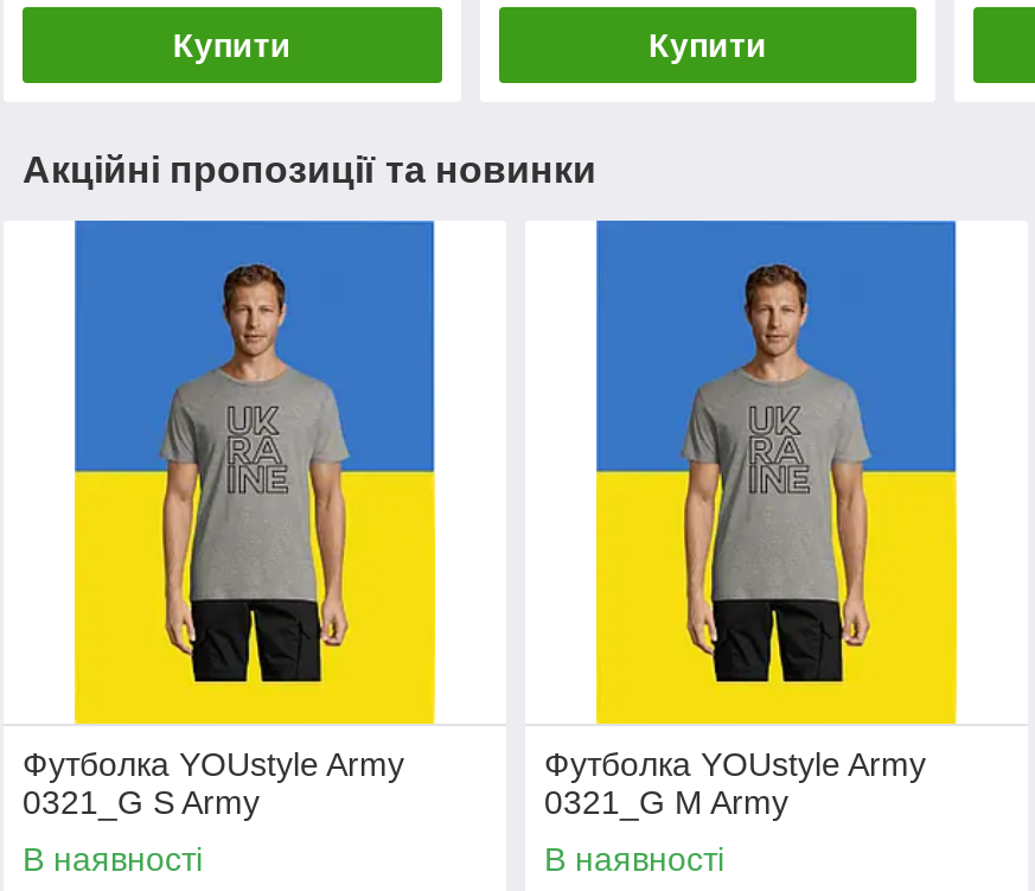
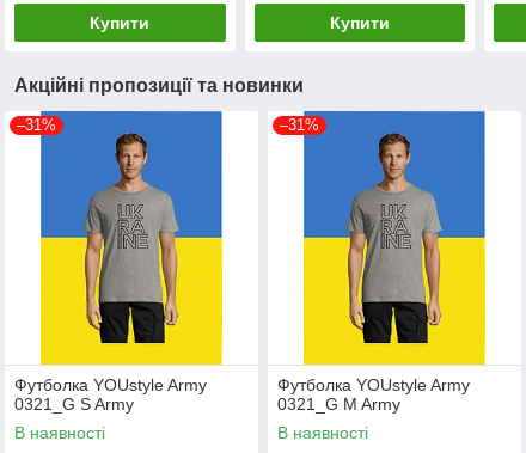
none -> [17,116,56,134] –31%
none -> [280,116,319,134] –31%

